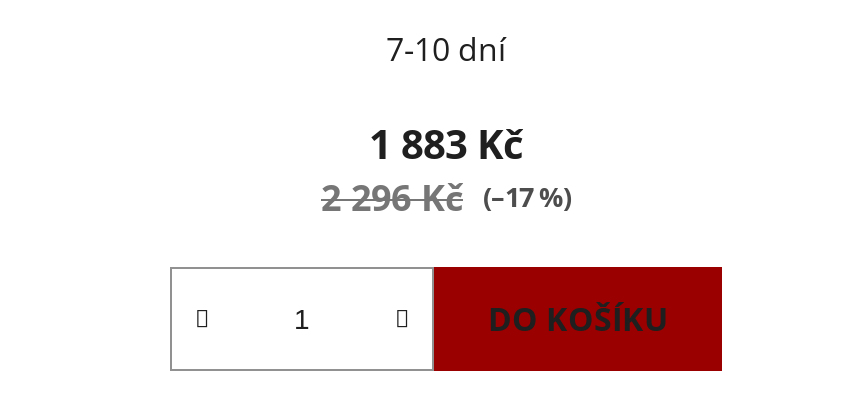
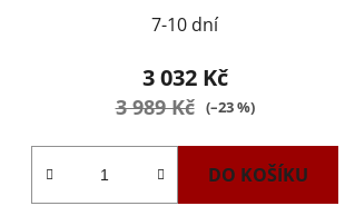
[369,116,523,170] 1 883 Kč -> [142,62,228,92] 3 032 Kč
[321,172,571,220] 2 296 Kč (–17 %) -> [115,93,254,120] 3 989 Kč (–23 %)

